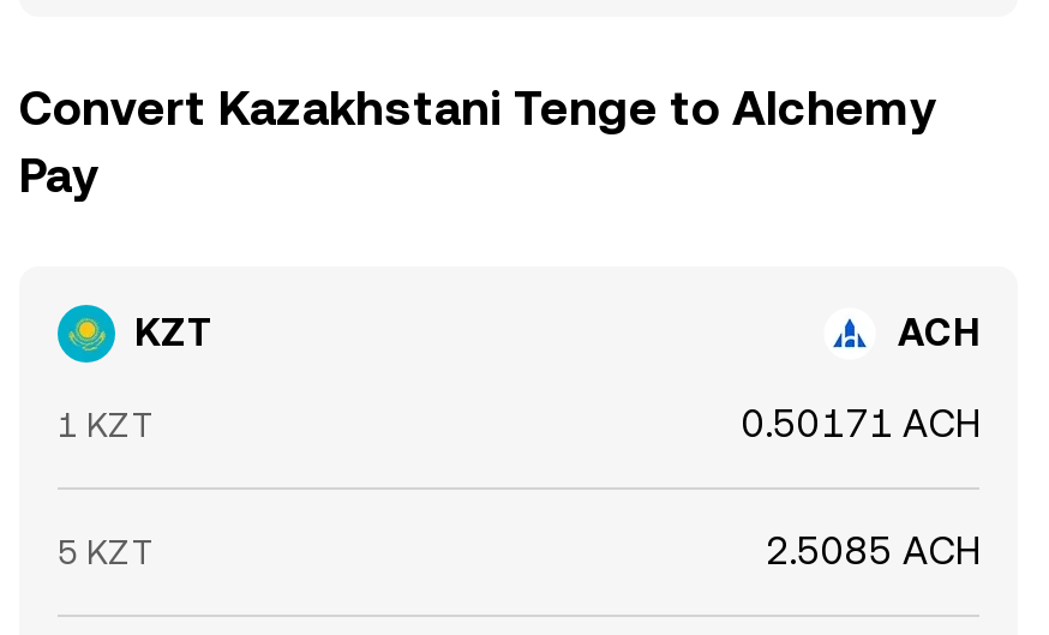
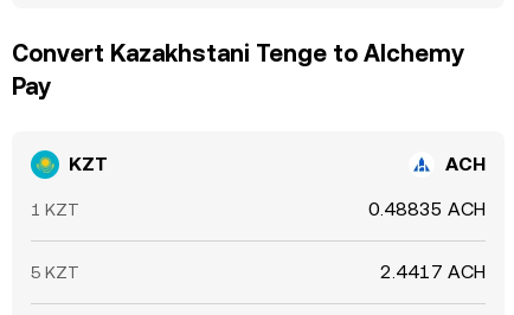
[742,401,979,447] 0.50171 ACH -> [368,198,486,220] 0.48835 ACH
[766,528,979,574] 2.5085 ACH -> [380,261,486,283] 2.4417 ACH

